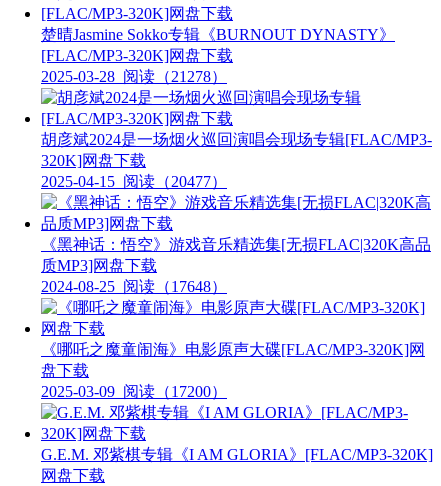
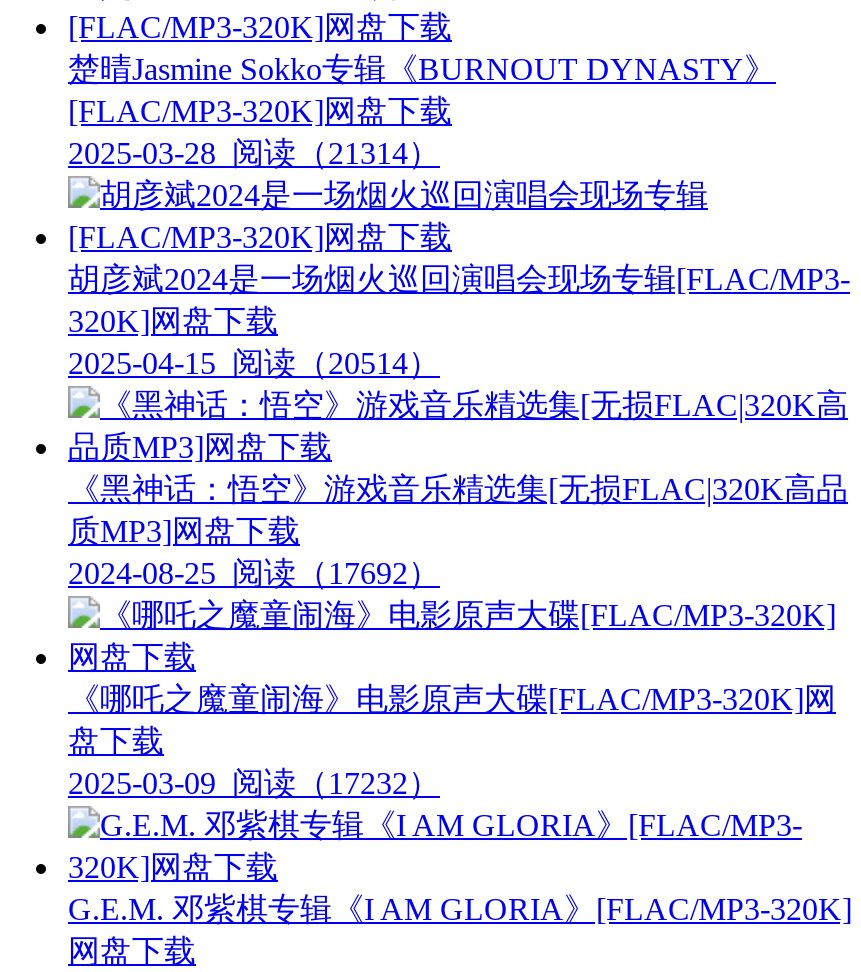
[41,68,227,85] 2025-03-28 阅读（21278） -> [68,135,440,169] 2025-03-28 阅读（21314）
[41,173,227,190] 2025-04-15 阅读（20477） -> [68,345,440,379] 2025-04-15 阅读（20514）
[41,278,227,295] 2024-08-25 阅读（17648） -> [68,555,440,589] 2024-08-25 阅读（17692）
[41,383,227,400] 2025-03-09 阅读（17200） -> [68,765,440,799] 2025-03-09 阅读（17232）

